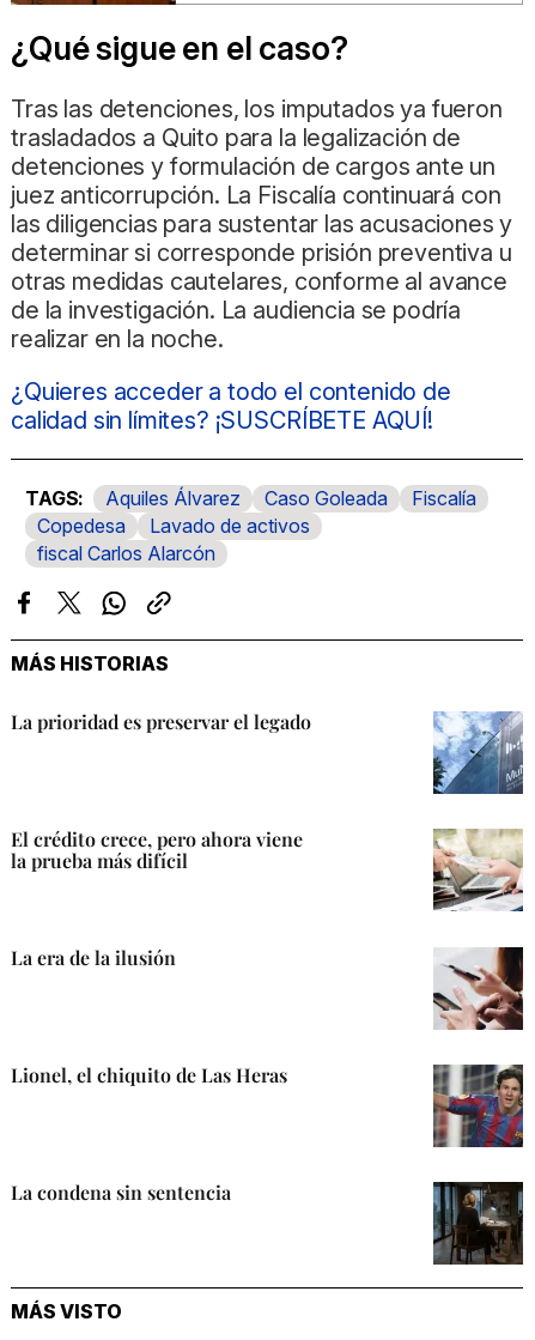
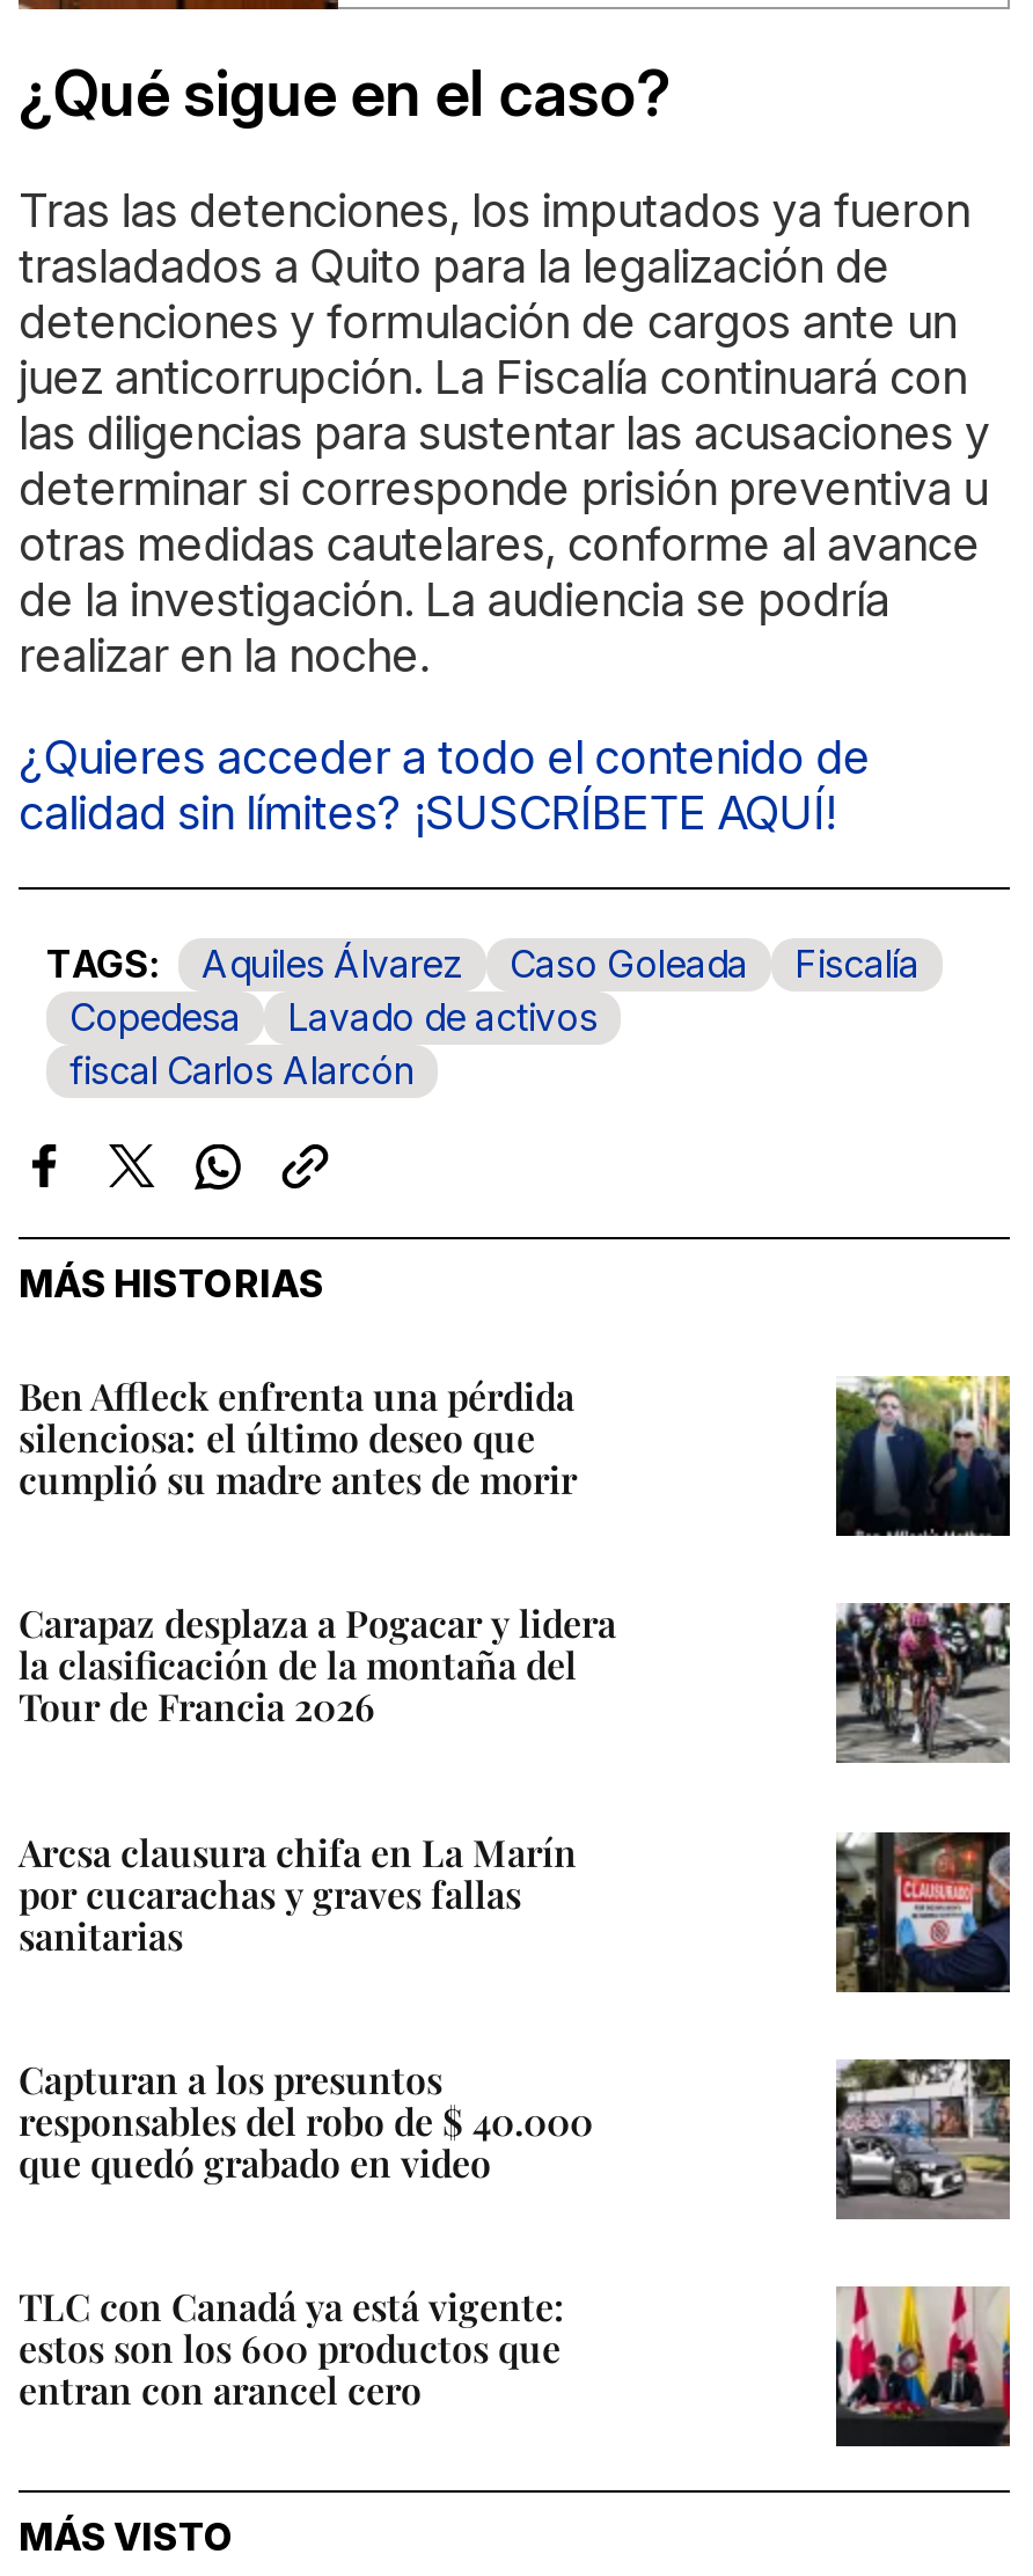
[11,709,311,734] La prioridad es preservar el legado -> [19,1372,577,1504] Ben Affleck enfrenta una pérdida | silenciosa: el último deseo que | cumplió su madre antes de morir
[432,710,524,794] [image] -> [834,1374,1012,1538] [image]
[11,827,303,873] El crédito crece, pero ahora viene | la prueba más difícil -> [19,1599,616,1731] Carapaz desplaza a Pogacar y lidera | la clasificación de la montaña del | Tour de Francia 2026
[432,829,524,912] [image] -> [834,1601,1012,1765] [image]
[11,944,176,969] La era de la ilusión -> [19,1827,577,1959] Arcsa clausura chifa en La Marín | por cucarachas y graves fallas | sanitarias
[433,946,524,1031] [image] -> [834,1830,1012,1995] [image]
[11,1062,287,1087] Lionel, el chiquito de Las Heras -> [19,2054,593,2186] Capturan a los presuntos | responsables del robo de $ 40.000 | que quedó grabado en video
[432,1063,524,1148] [image] -> [836,2057,1012,2219] [image]
[11,1179,231,1204] La condena sin sentencia -> [19,2281,565,2413] TLC con Canadá ya está vigente: | estos son los 600 productos que | entran con arancel cero
[432,1181,524,1265] [image] -> [834,2284,1012,2446] [image]

